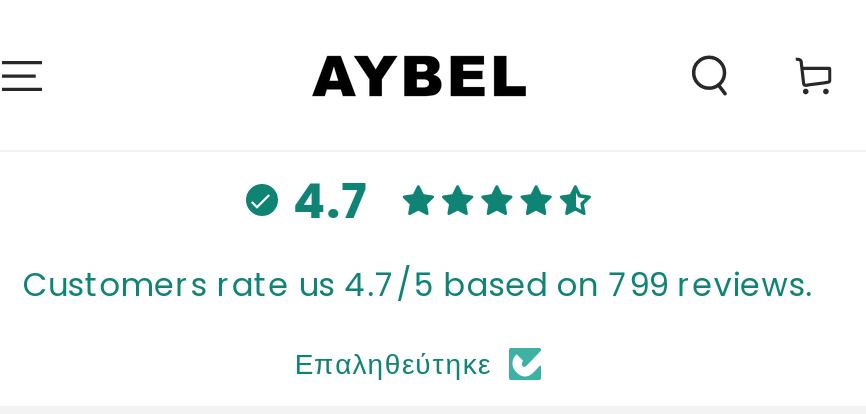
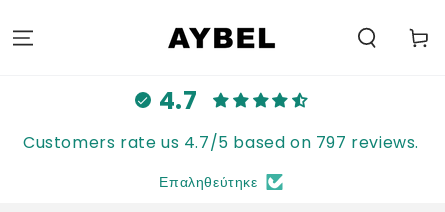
[23,262,813,308] Customers rate us 4.7/5 based on 799 reviews. -> [23,131,419,154] Customers rate us 4.7/5 based on 797 reviews.

